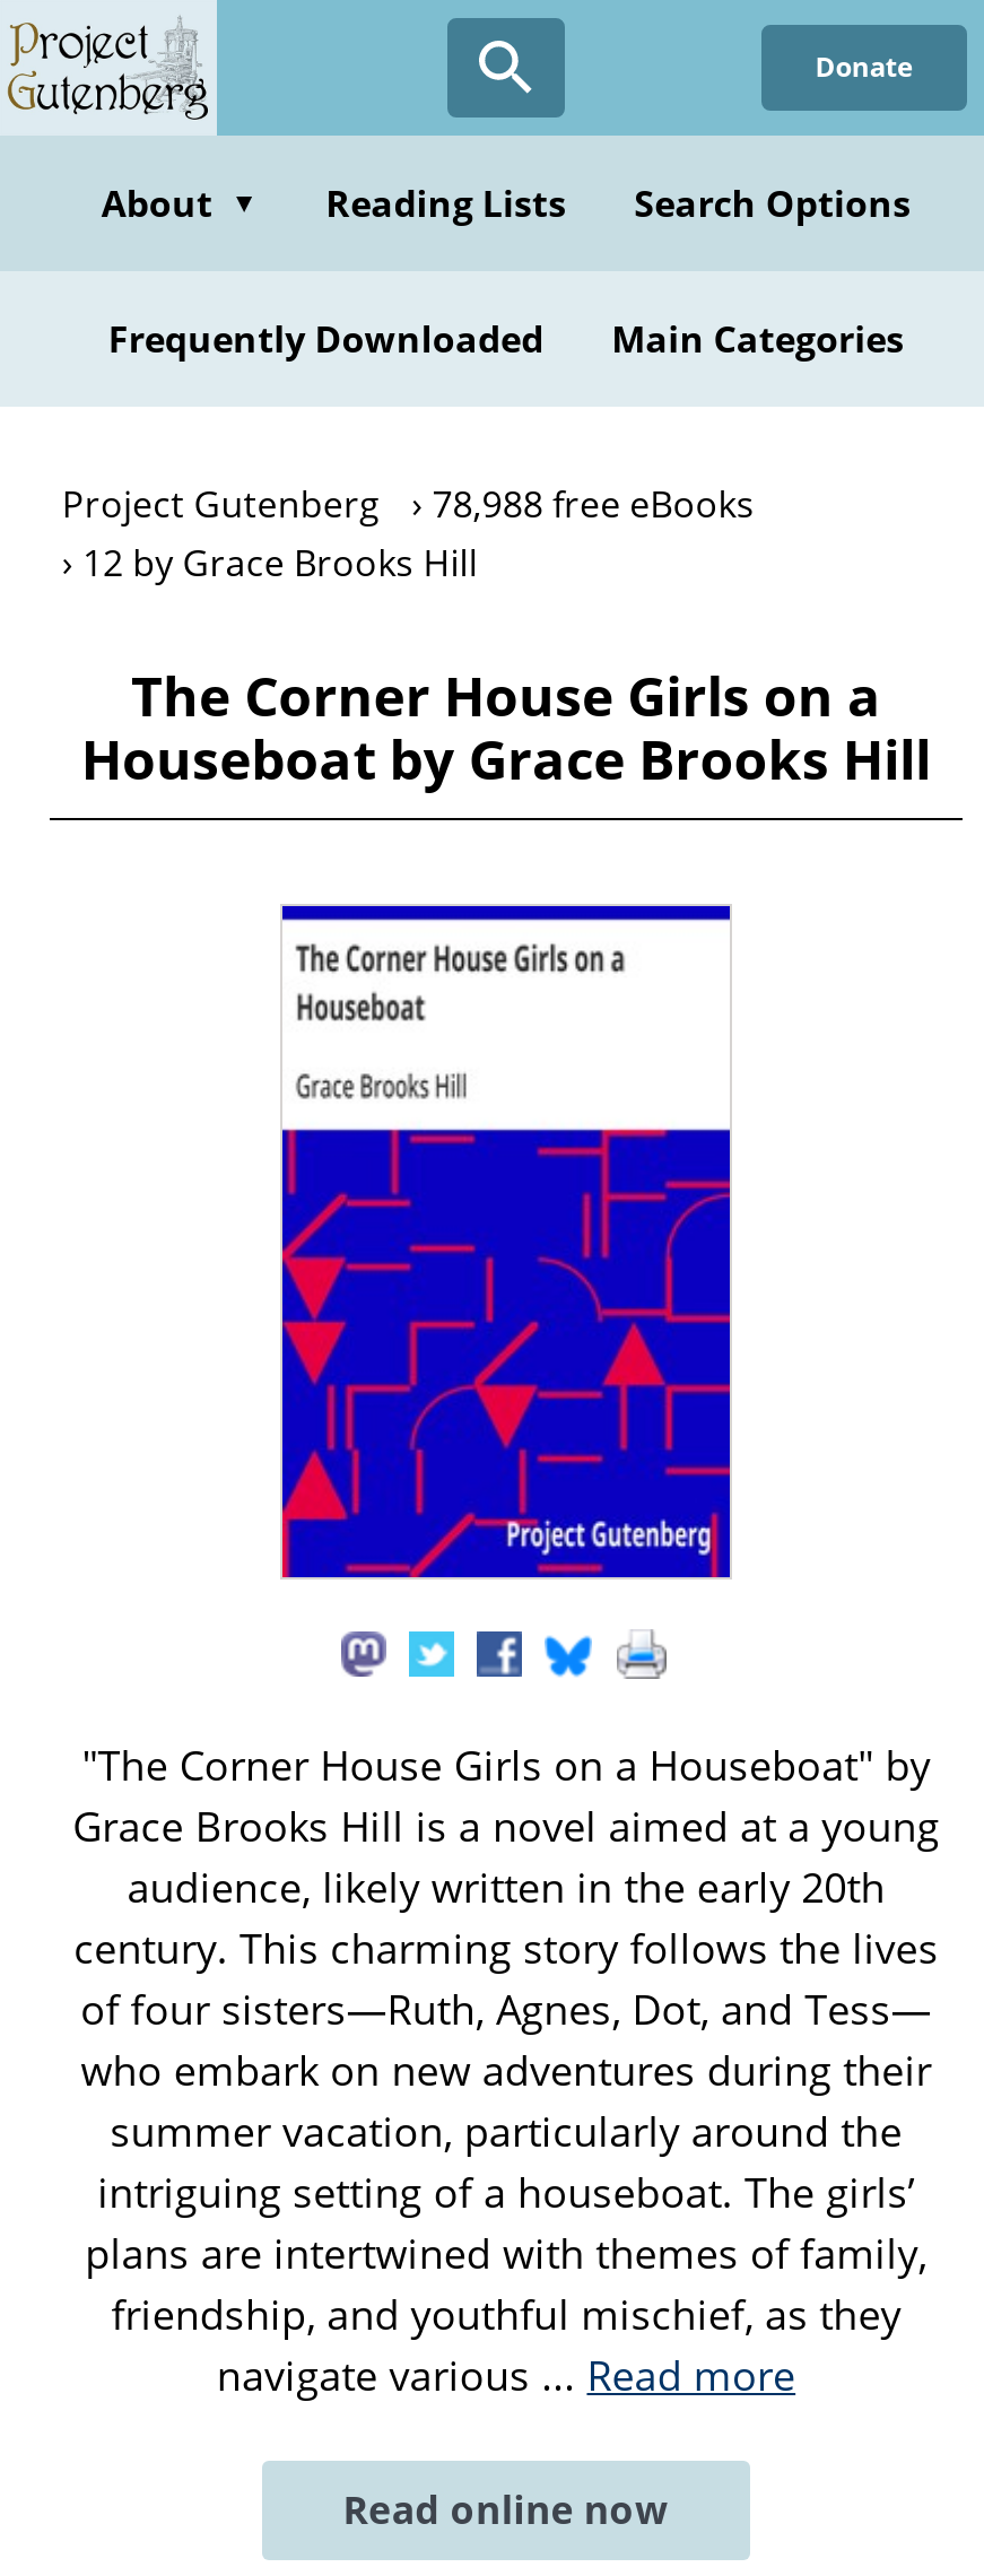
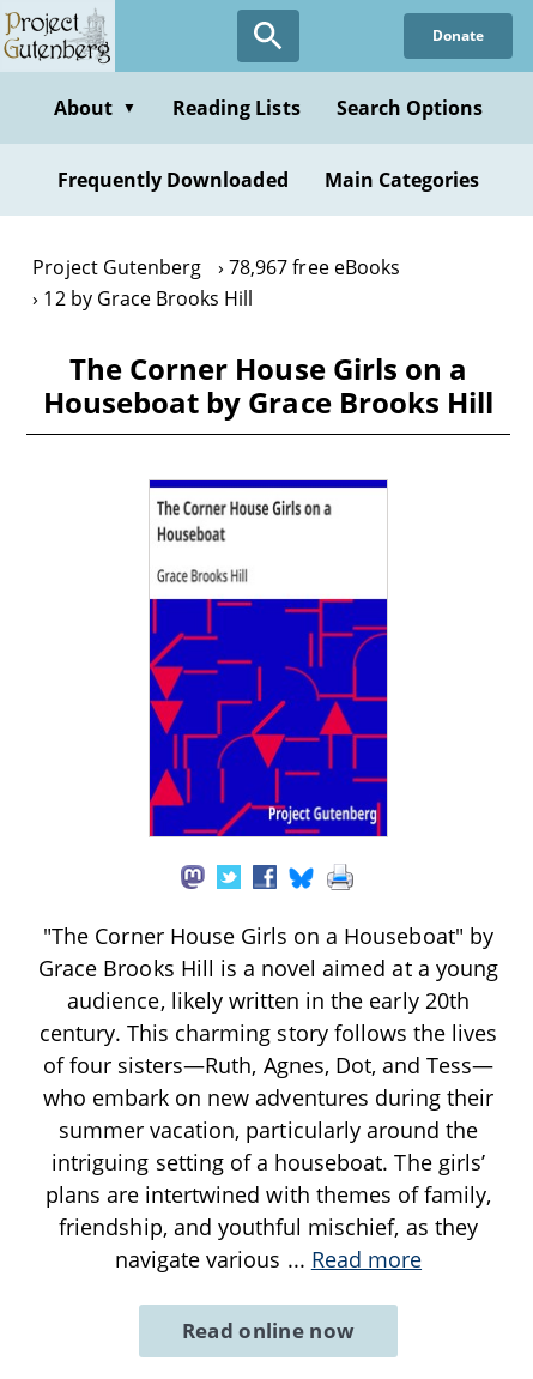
[62,479,754,529] Project Gutenberg 78,988 free eBooks -> [33,254,400,280] Project Gutenberg 78,967 free eBooks

